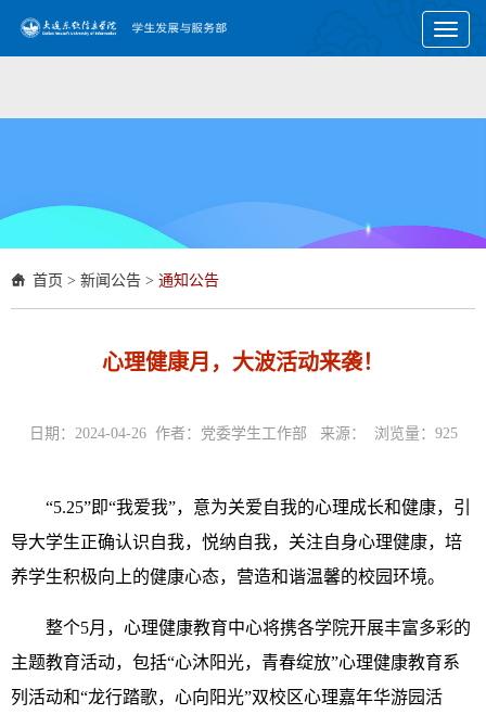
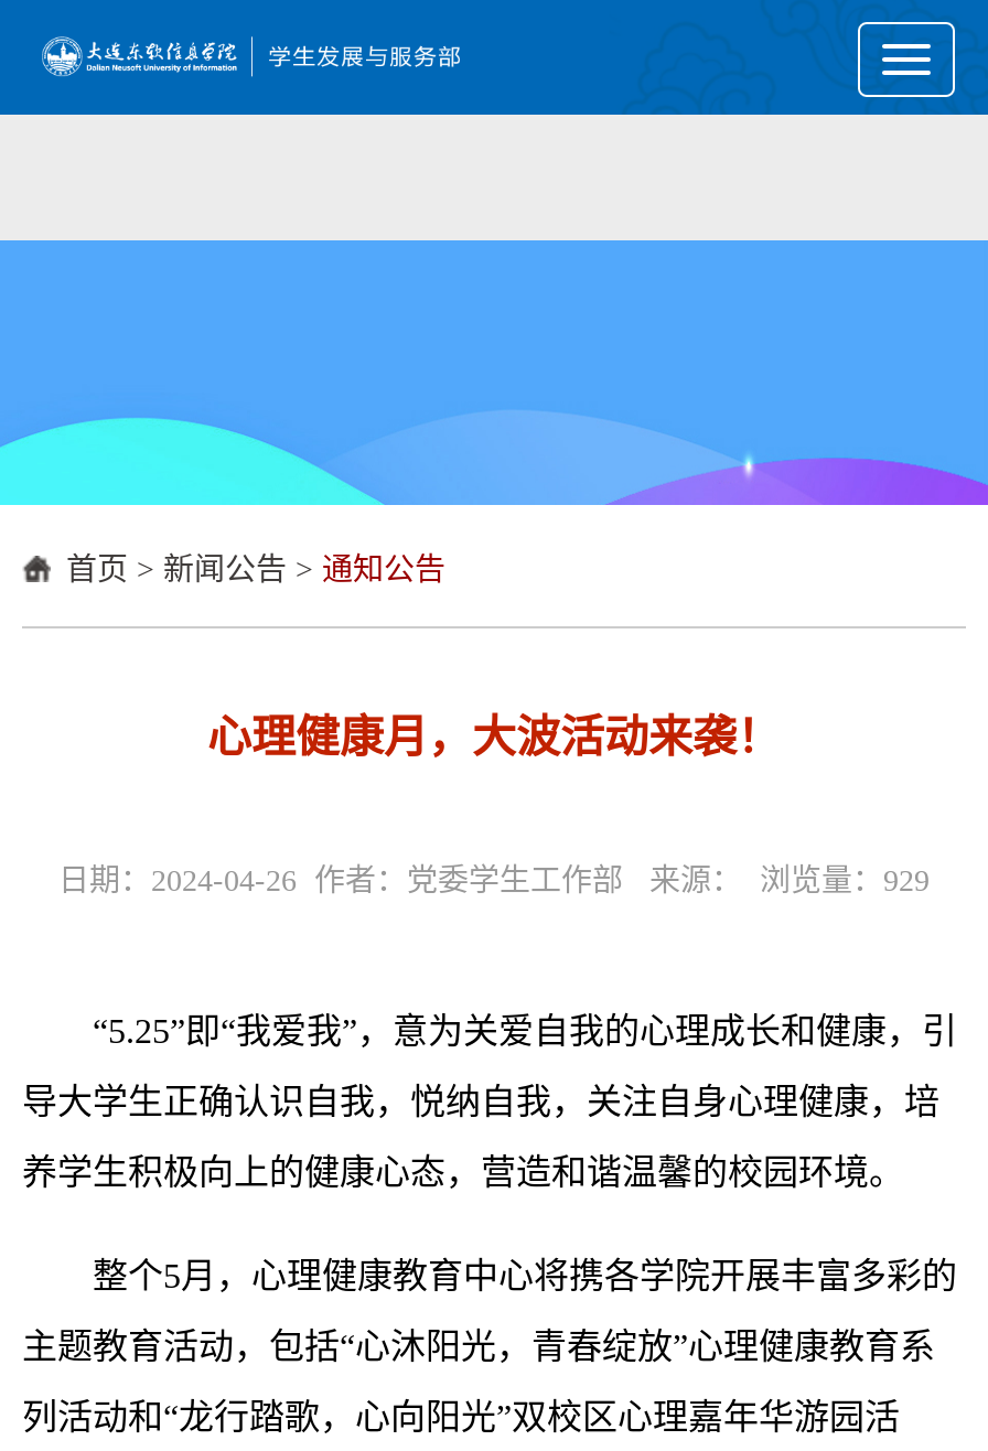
[29,425,457,442] 日期：2024-04-26 作者：党委学生工作部 来源： 浏览量：925 -> [58,864,930,898] 日期：2024-04-26 作者：党委学生工作部 来源： 浏览量：929

